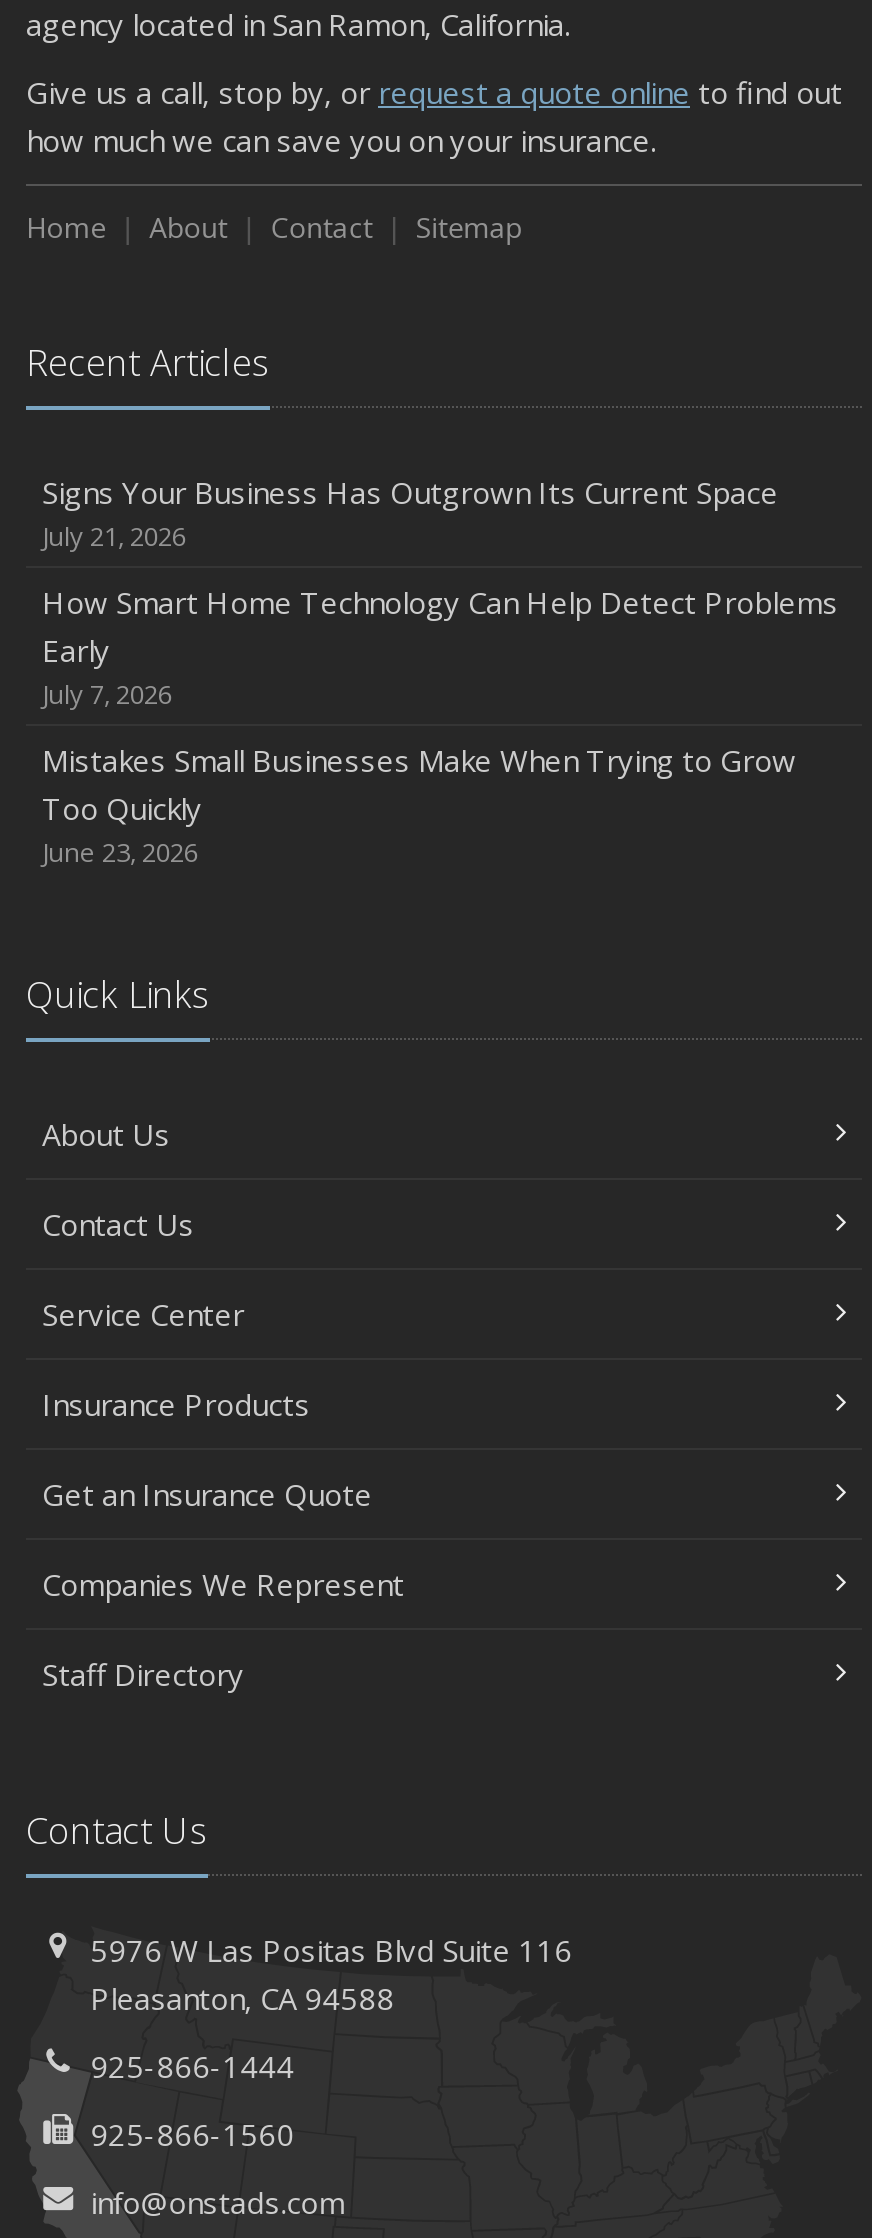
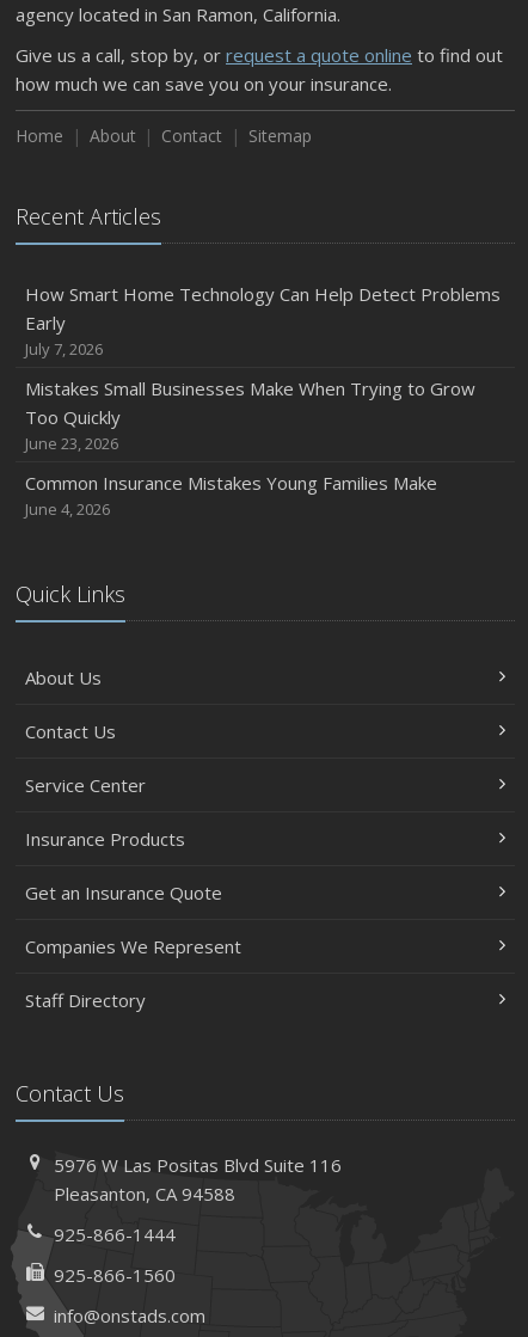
[42,472,778,554] Signs Your Business Has Outgrown Its Current Space | July 21, 2026 -> none
moved [42,582,838,870] -> [25,282,501,454]: How Smart Home Technology Can Help Detect Problems | Early | July 7, 2026 | Mistakes Small Businesses Make When Trying to Grow | Too Quickly | June 23, 2026
none -> [25,471,437,520] Common Insurance Mistakes Young Families Make | June 4, 2026

